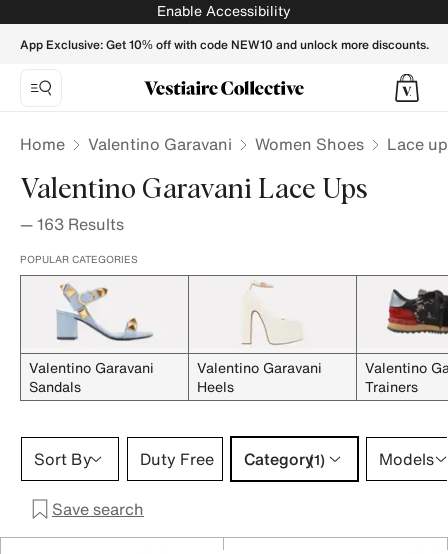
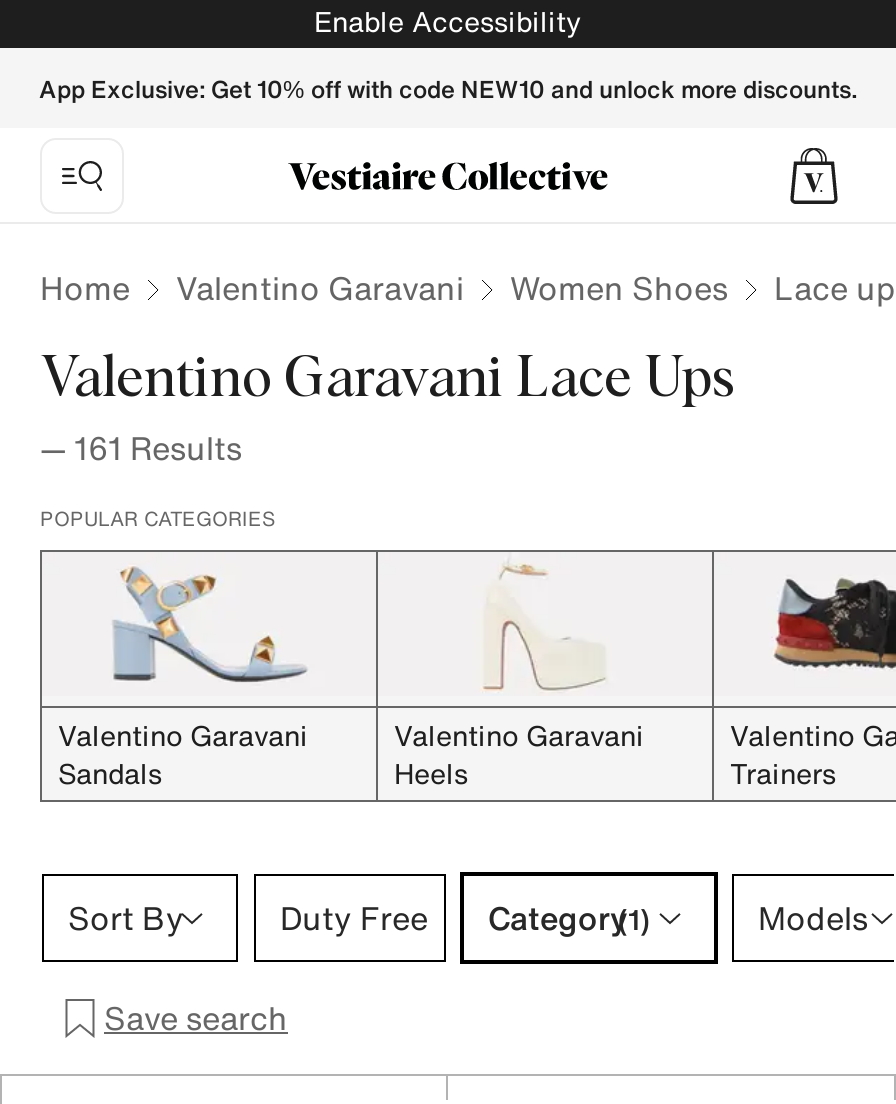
[20,212,124,236] — 163 Results -> [40,424,242,472] — 161 Results

